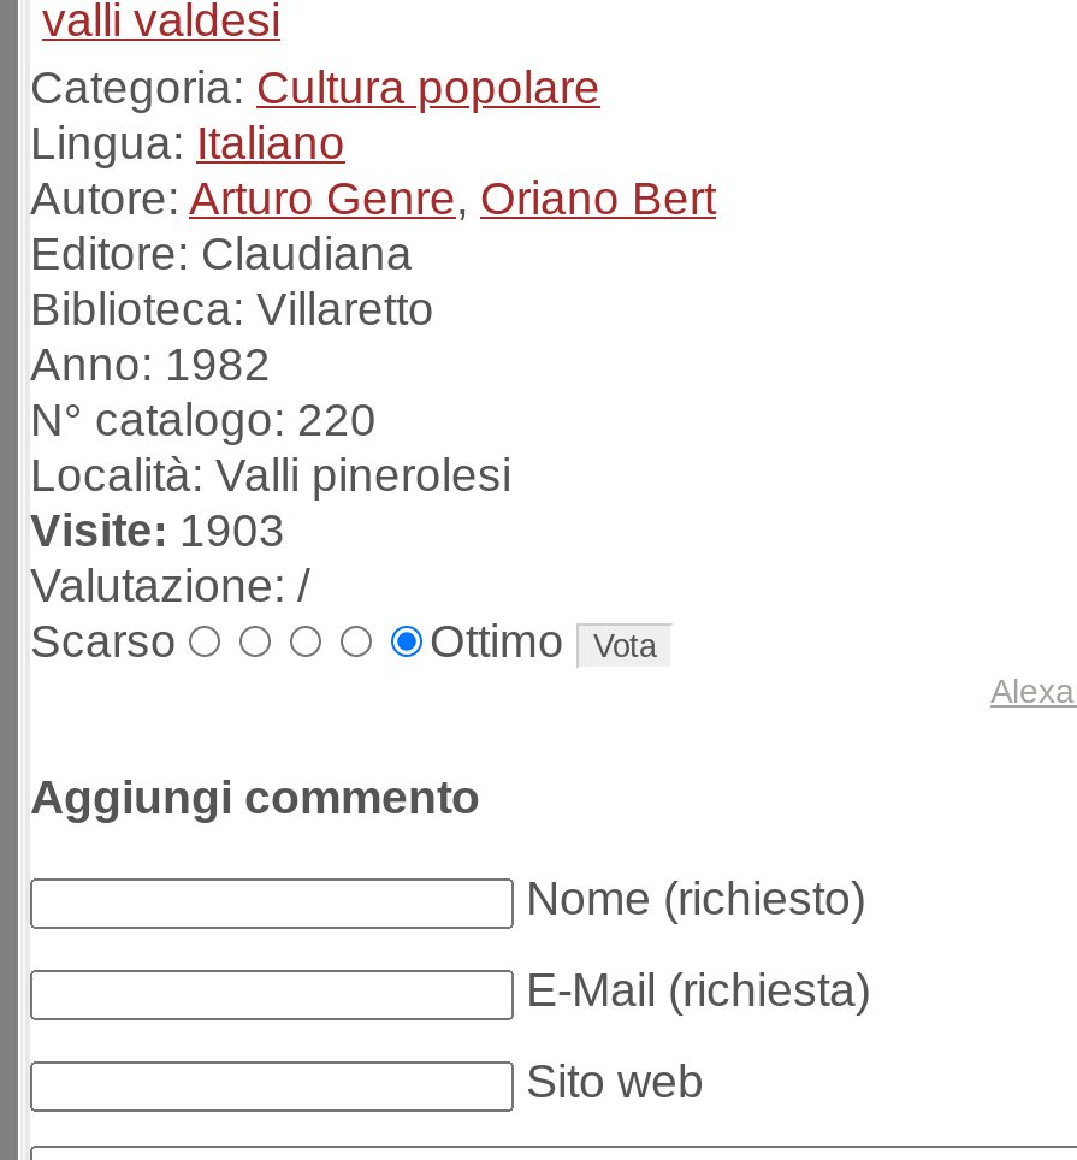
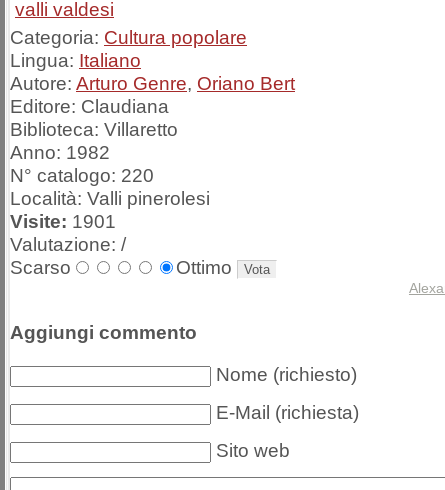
[30,506,285,557] Visite: 1903 -> [10,210,116,232] Visite: 1901

